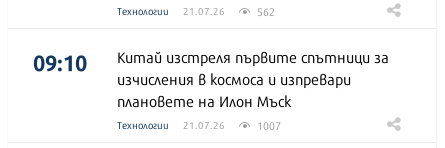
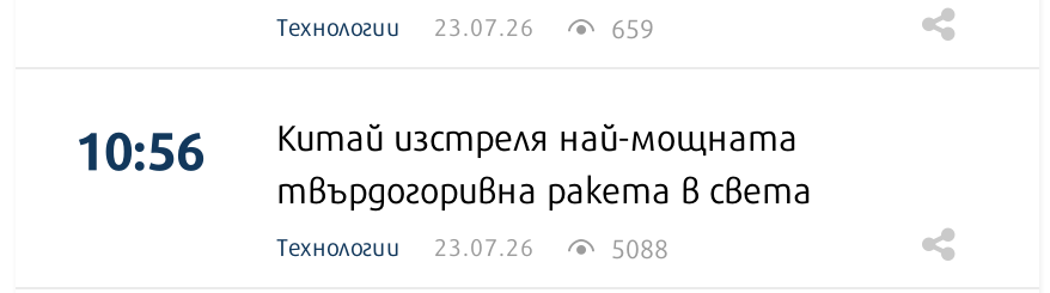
[183,3,275,19] 21.07.26 | 562 -> [434,7,654,45] 23.07.26 | 659
[33,43,389,111] 09:10 | Китай изстреля първите спътници за | изчисления в космоса и изпревари | плановете на Илон Мъск -> [75,103,812,213] 10:56 | Китай изстреля най-мощната | твърдогоривна ракета в света
[183,117,281,133] 21.07.26 | 1007 -> [434,227,669,265] 23.07.26 | 5088

